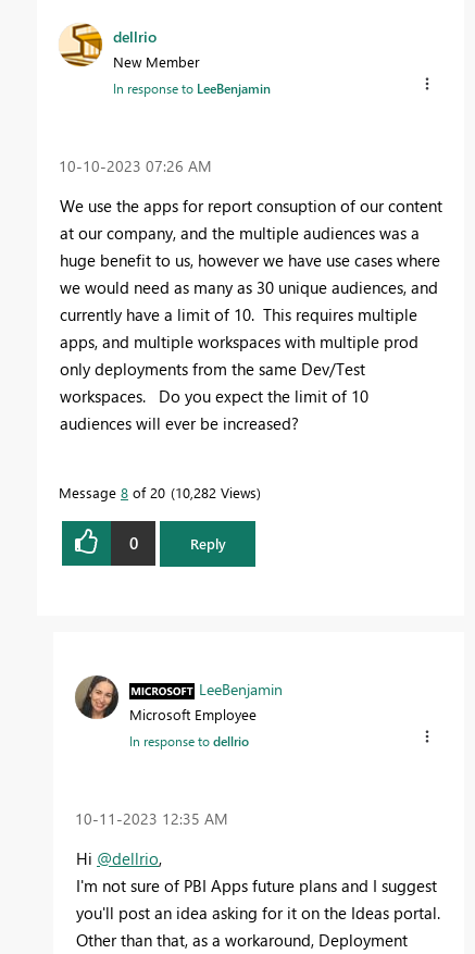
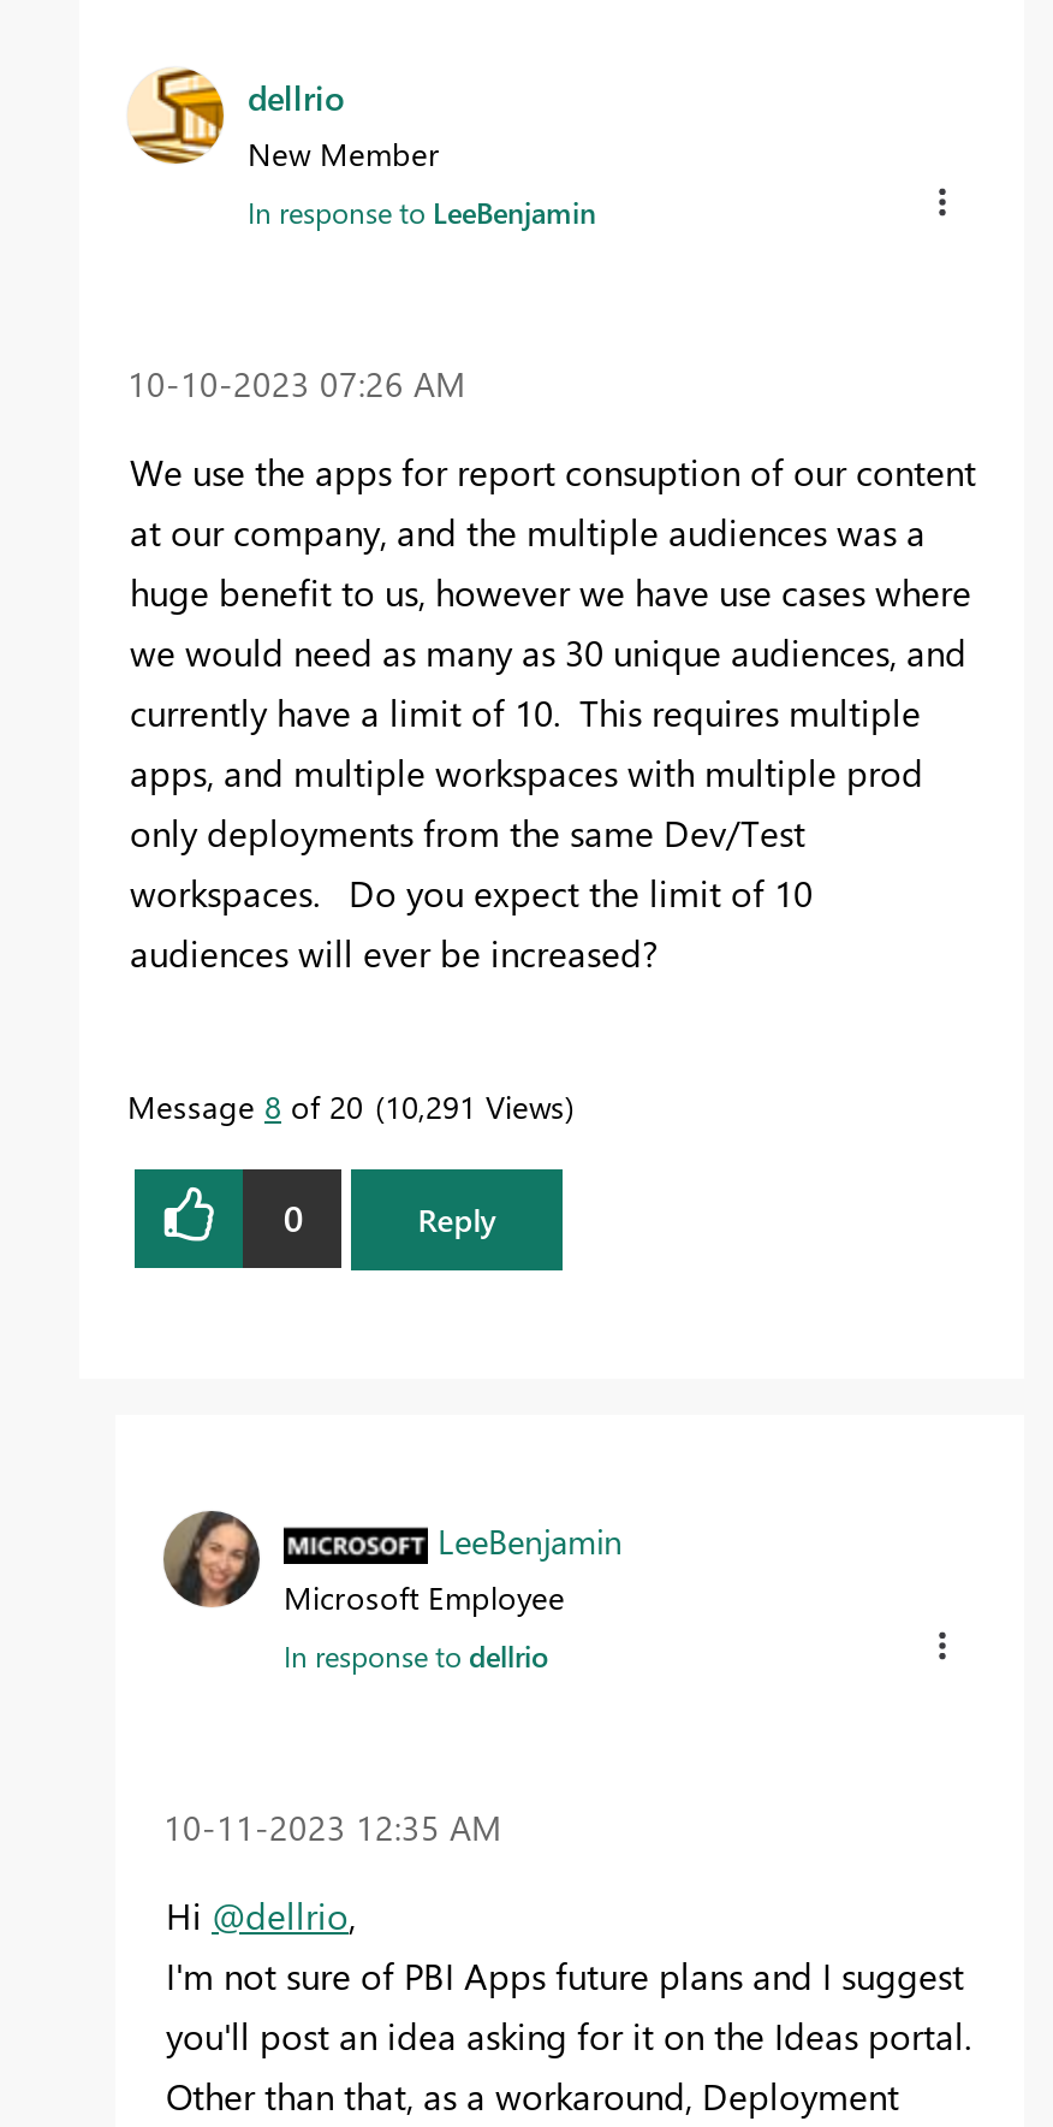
[59,483,257,501] Message 8 of 20 10,282 Views -> [127,1085,565,1126] Message 8 of 20 10,291 Views

